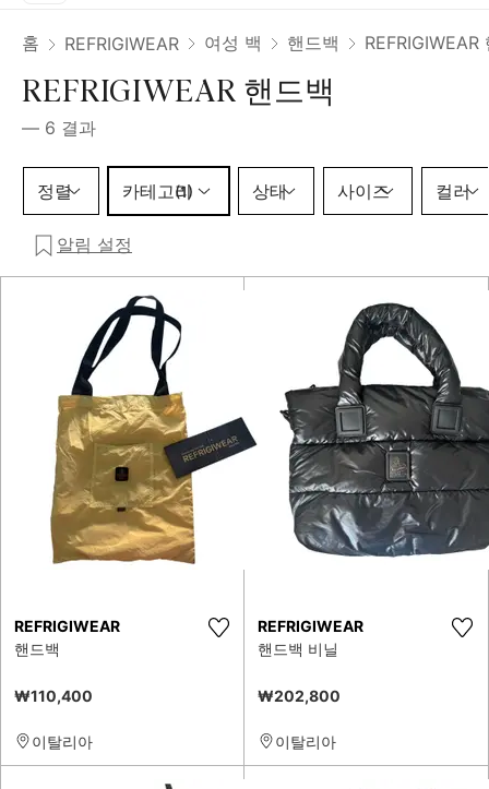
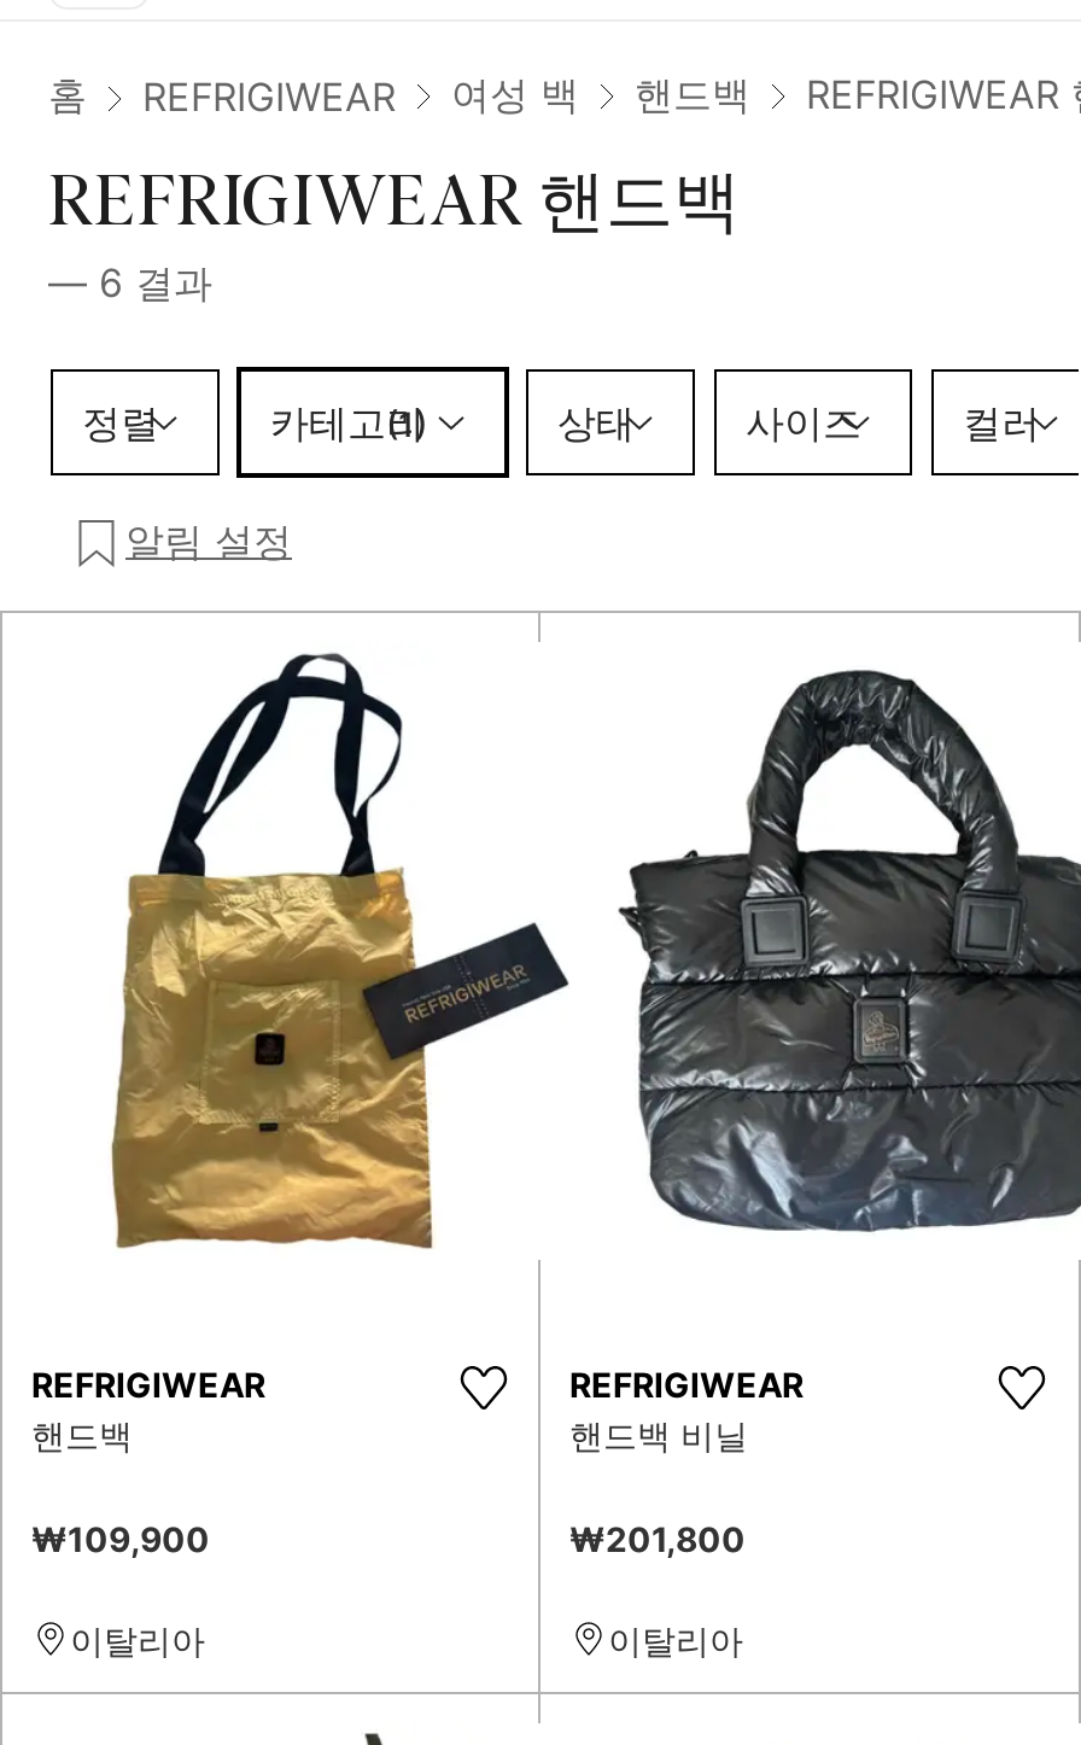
[14,686,93,705] ₩110,400 -> [31,1518,210,1559] ₩109,900
[258,686,341,705] ₩202,800 -> [569,1518,746,1559] ₩201,800

